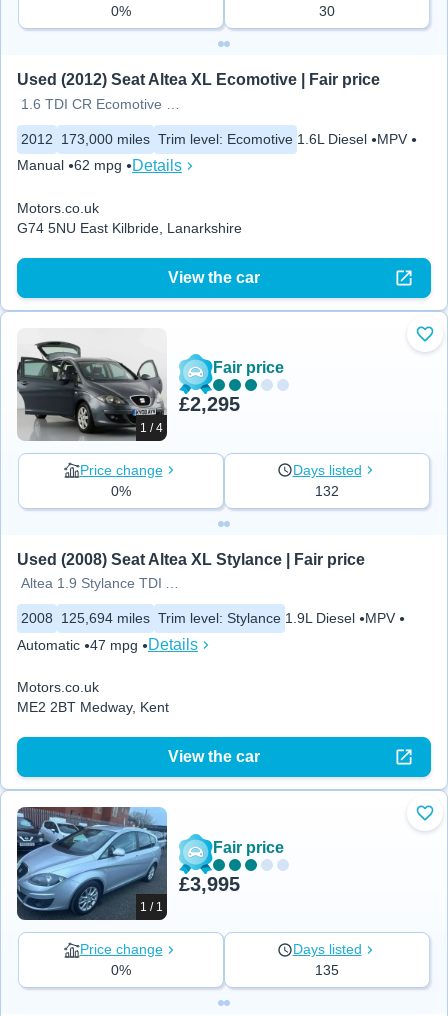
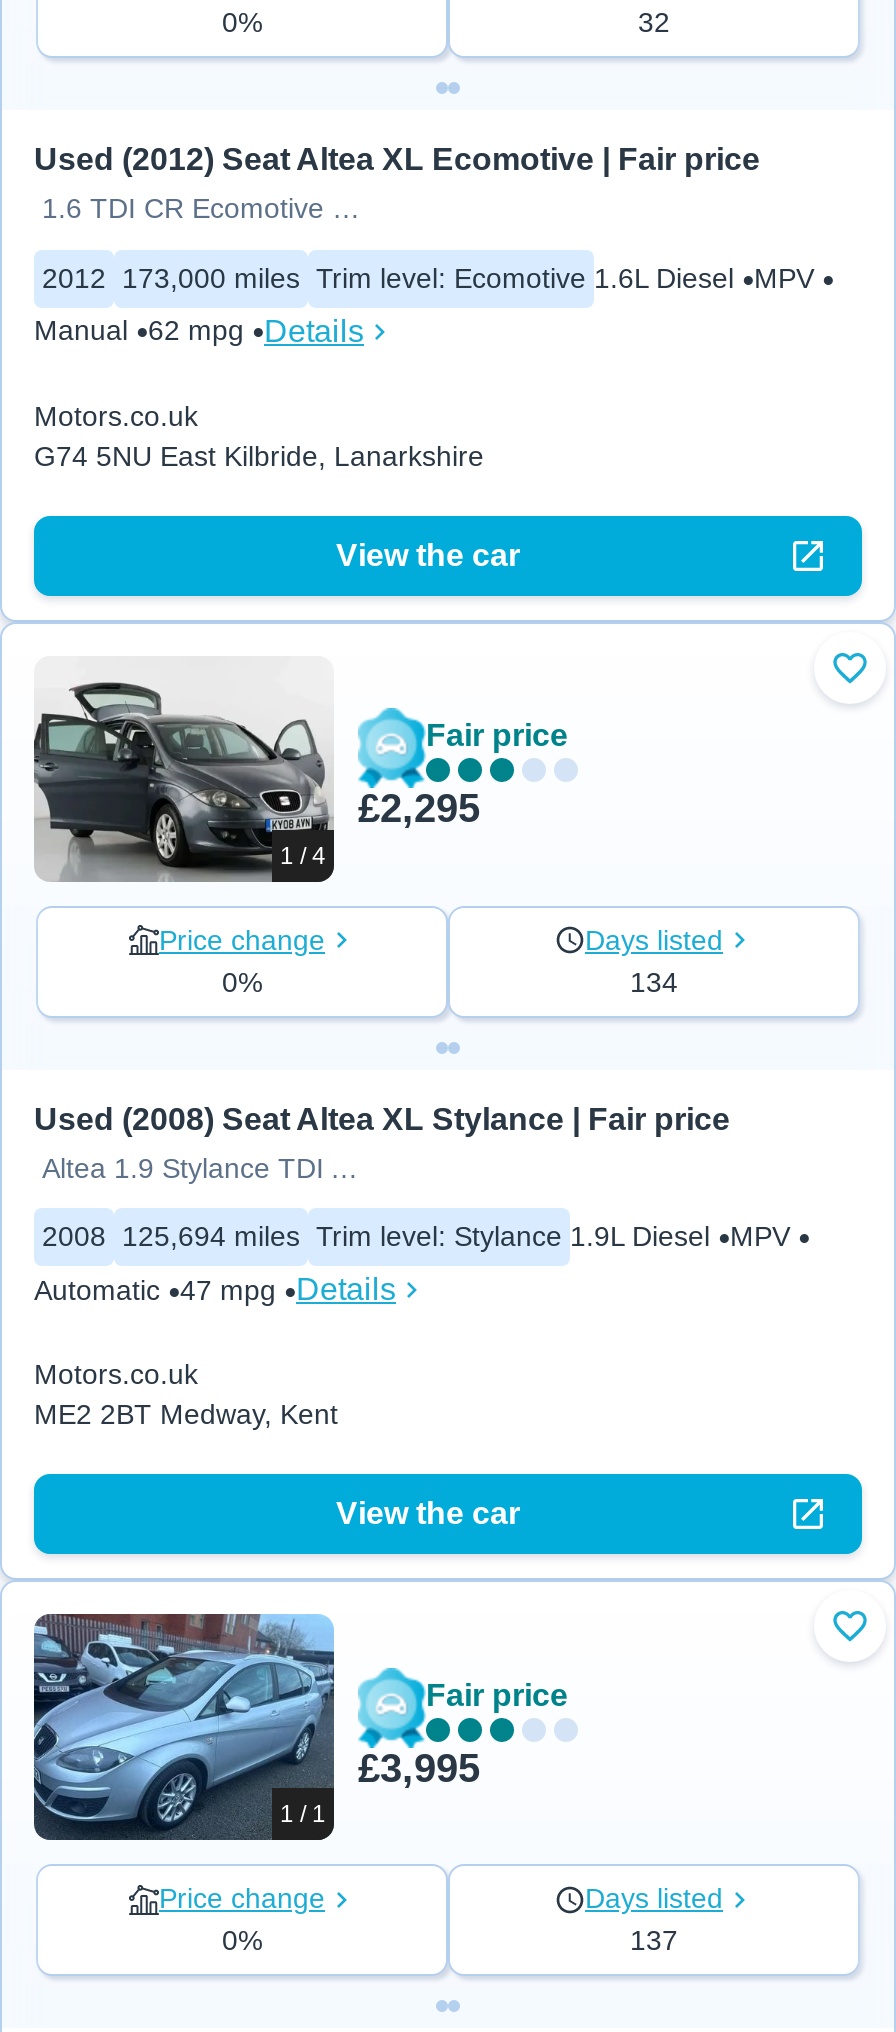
[319,3,335,19] 30 -> [638,6,670,38] 32
[315,482,339,498] 132 -> [630,965,678,997] 134
[315,962,339,978] 135 -> [630,1924,678,1956] 137

